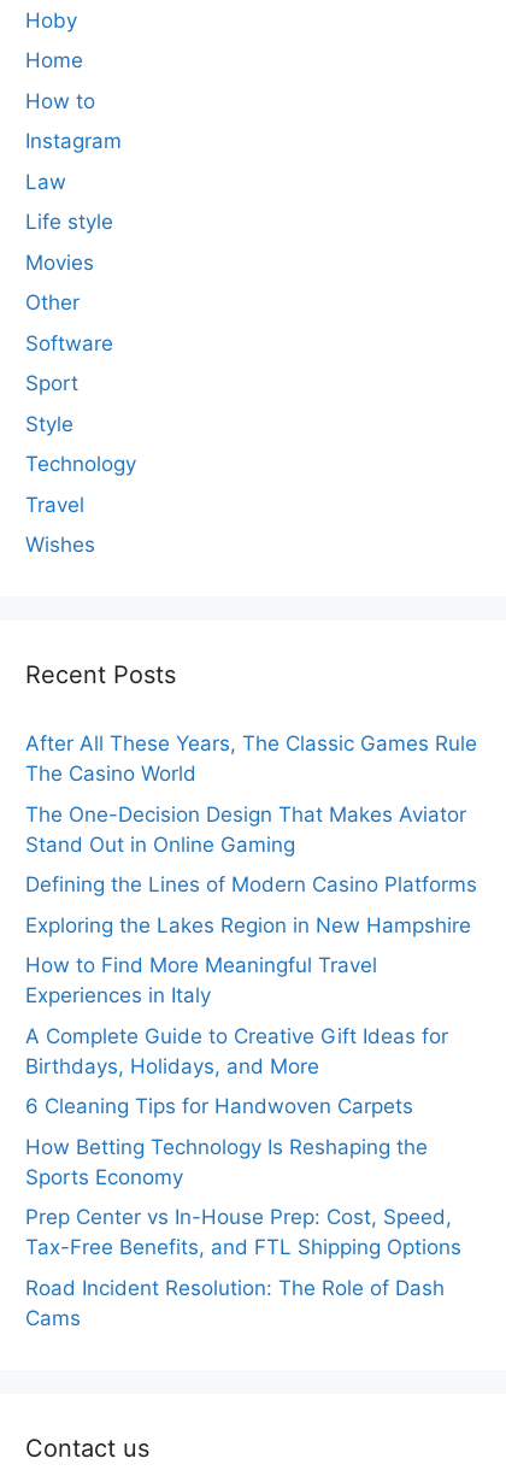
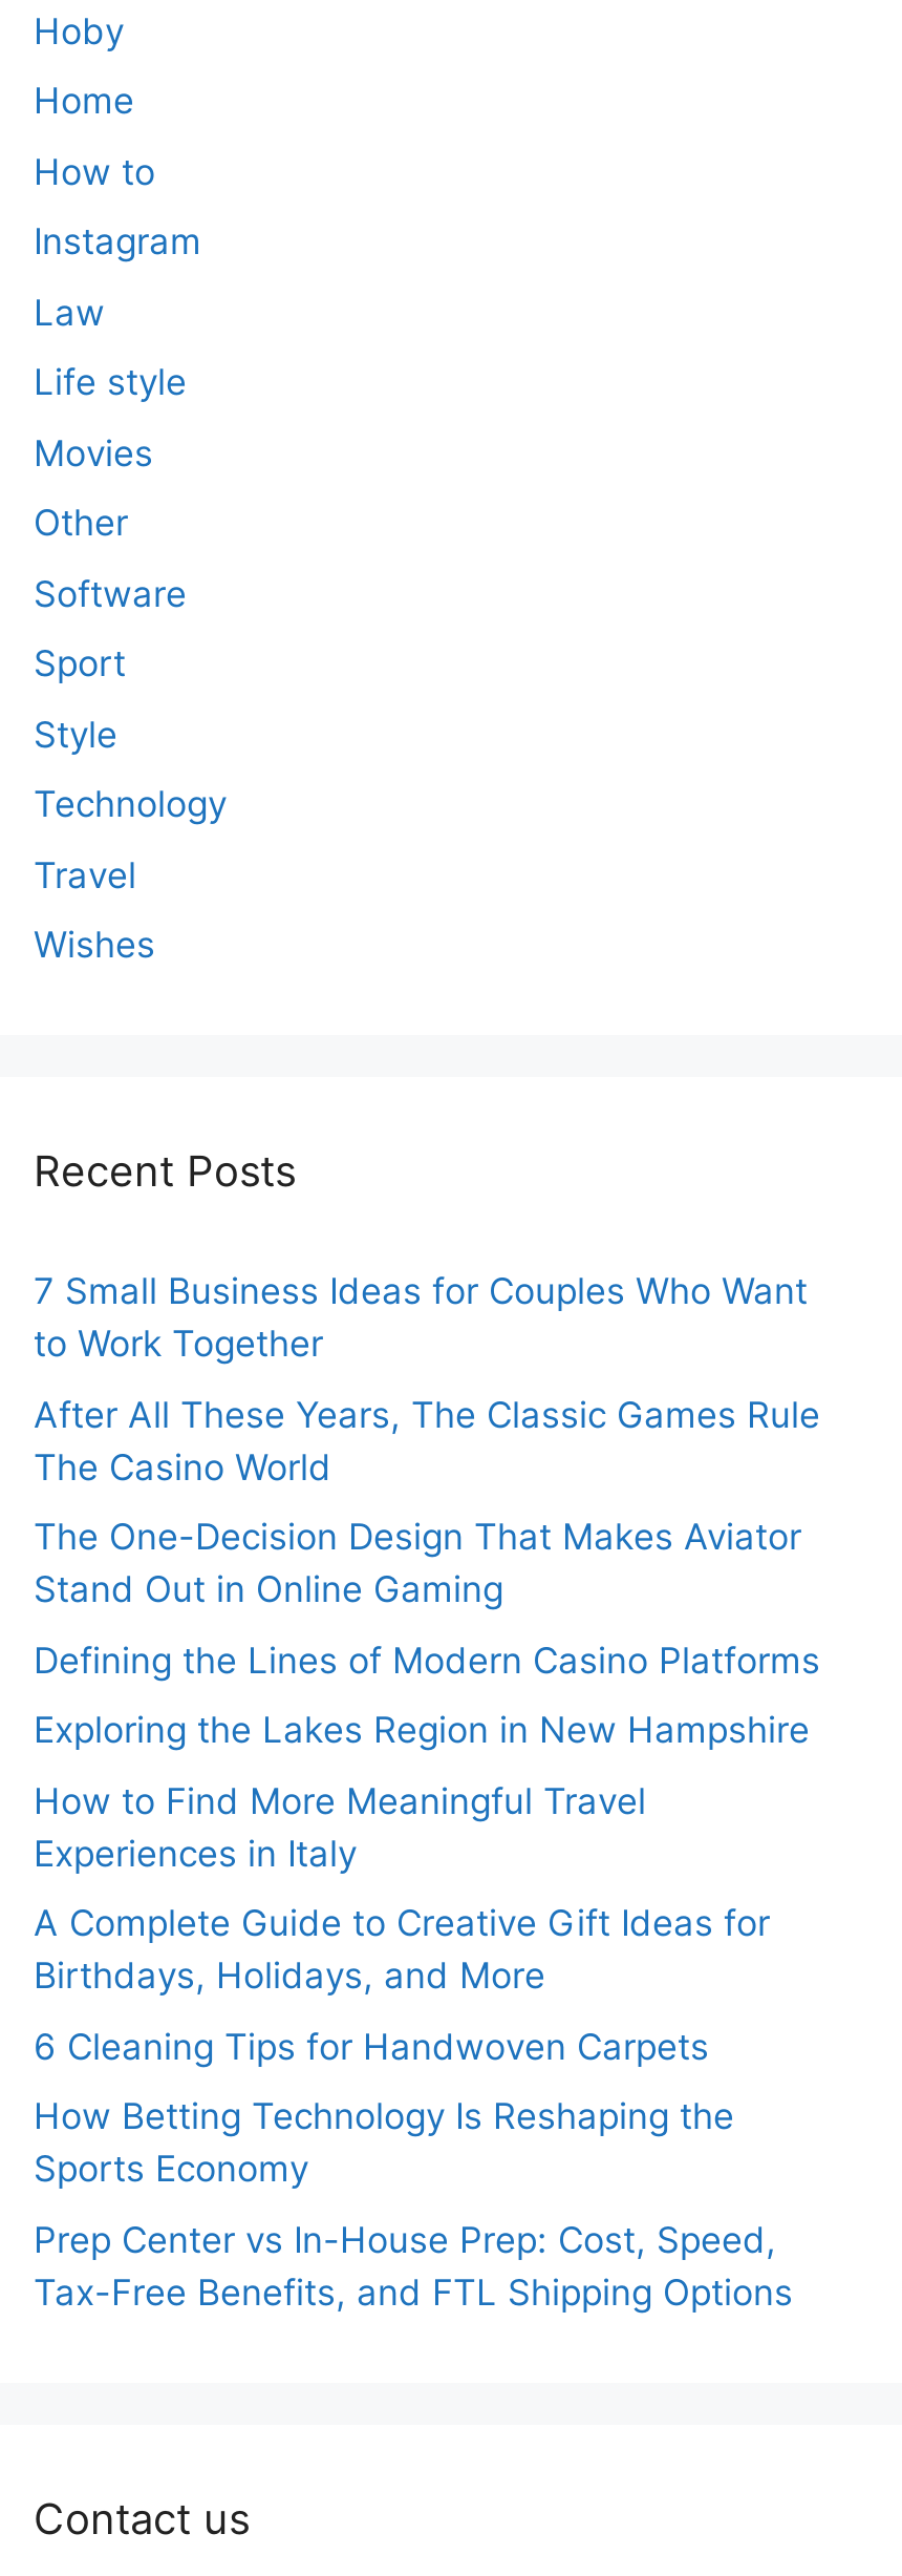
none -> [34,1270,808,1365] 7 Small Business Ideas for Couples Who Want | to Work Together
moved [25,731,477,1259] -> [34,1393,820,2313]: After All These Years, The Classic Games Rule | The Casino World | The One-Decision Design That Makes Aviator | ... | Prep Center vs In-House Prep: Cost, Speed, | Tax-Free Benefits, and FTL Shipping Options
[25,1275,445,1330] Road Incident Resolution: The Role of Dash | Cams -> none

